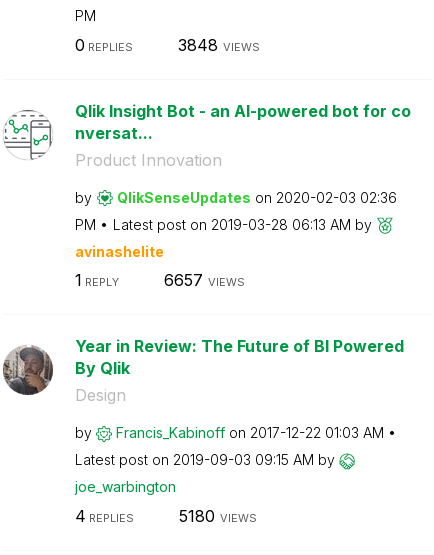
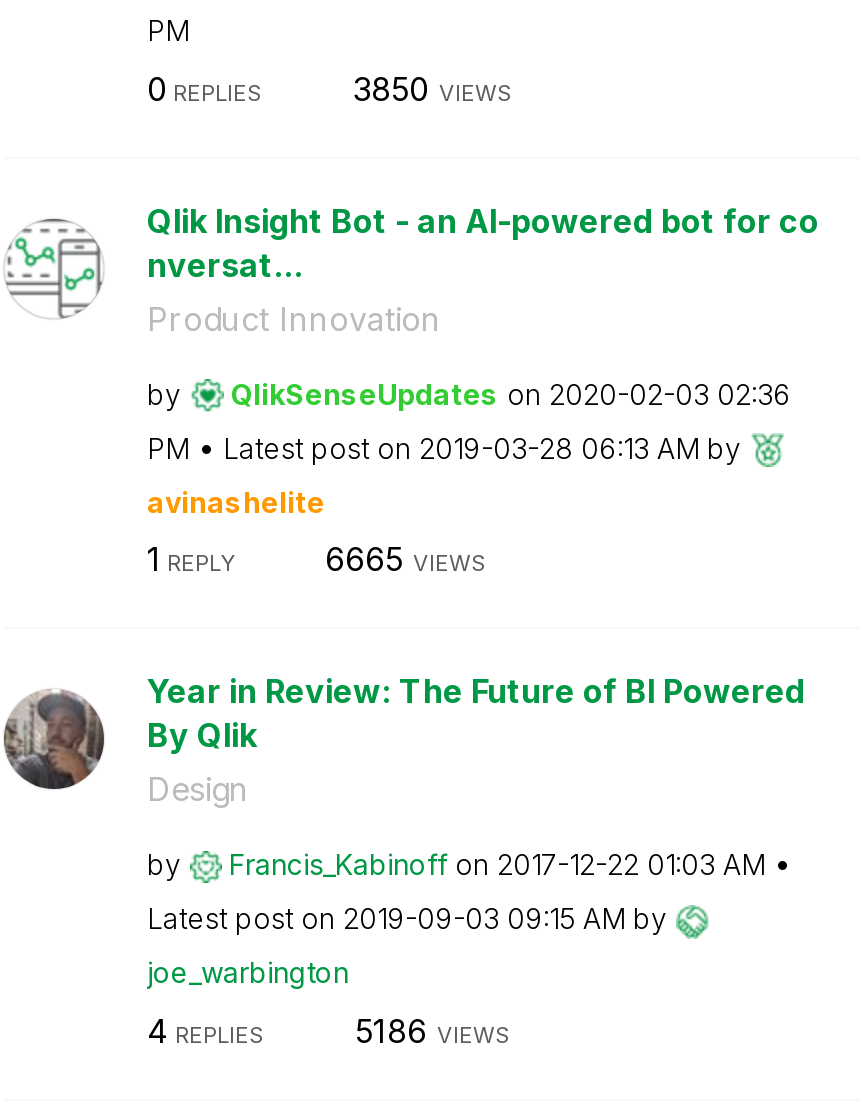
[177,34,259,54] 3848 VIEWS -> [353,68,513,108] 3850 VIEWS
[163,270,244,290] 6657 VIEWS -> [325,539,487,579] 6665 VIEWS
[178,505,256,525] 5180 VIEWS -> [355,1010,511,1050] 5186 VIEWS

